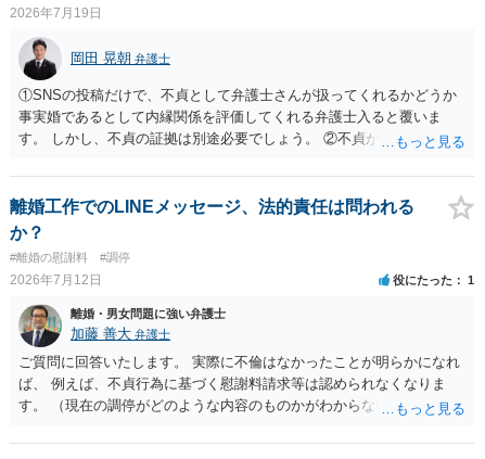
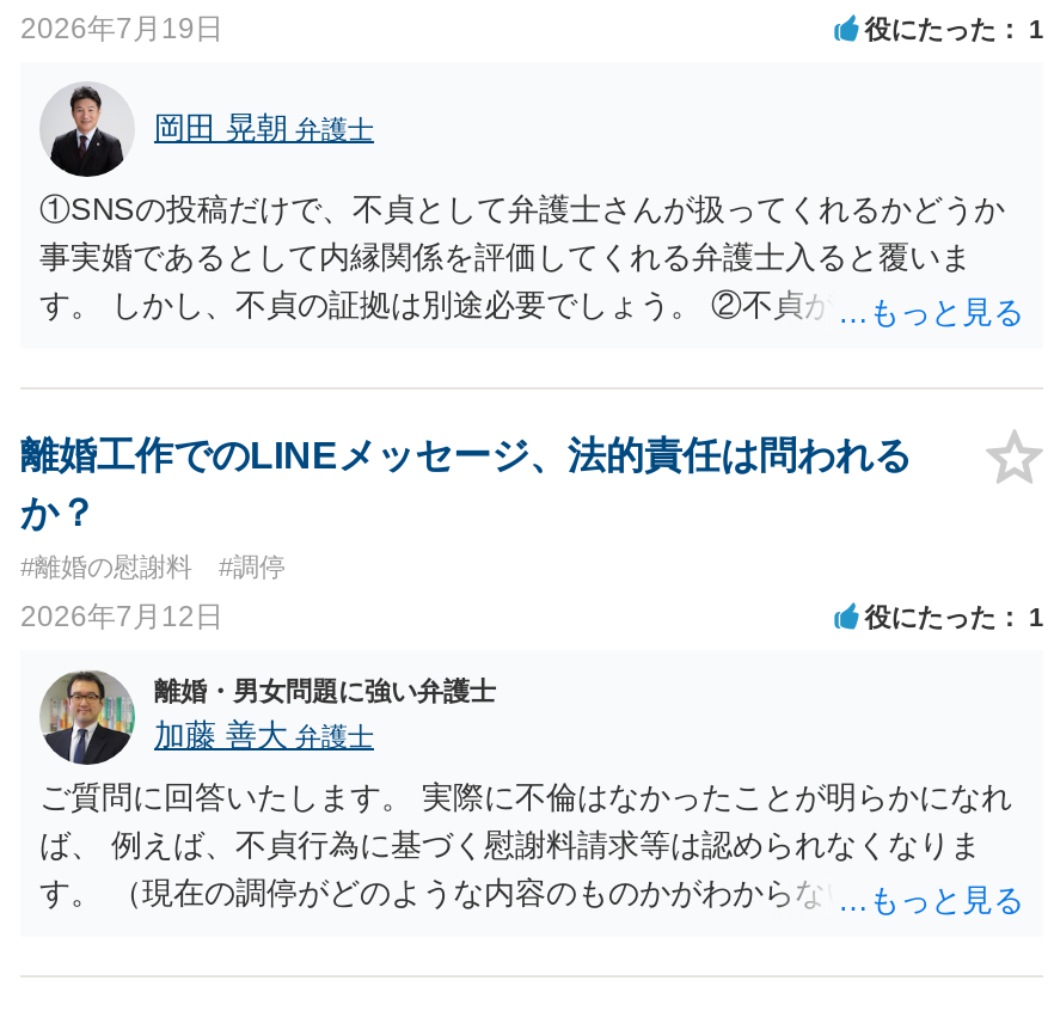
none -> [864,13,1043,42] 役にたった | 1

